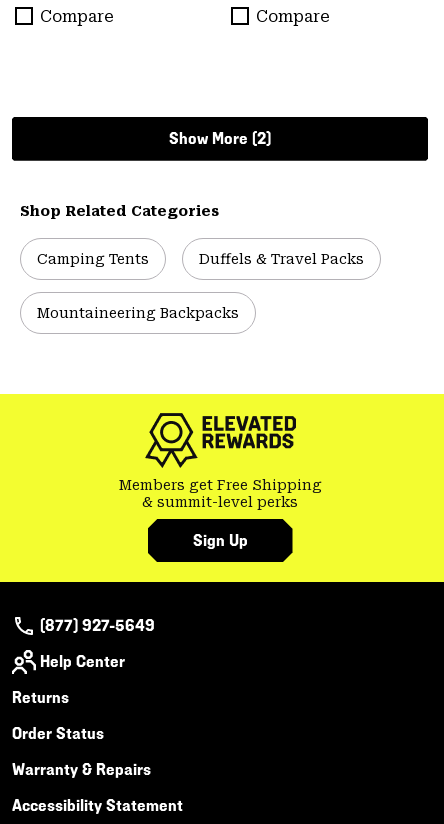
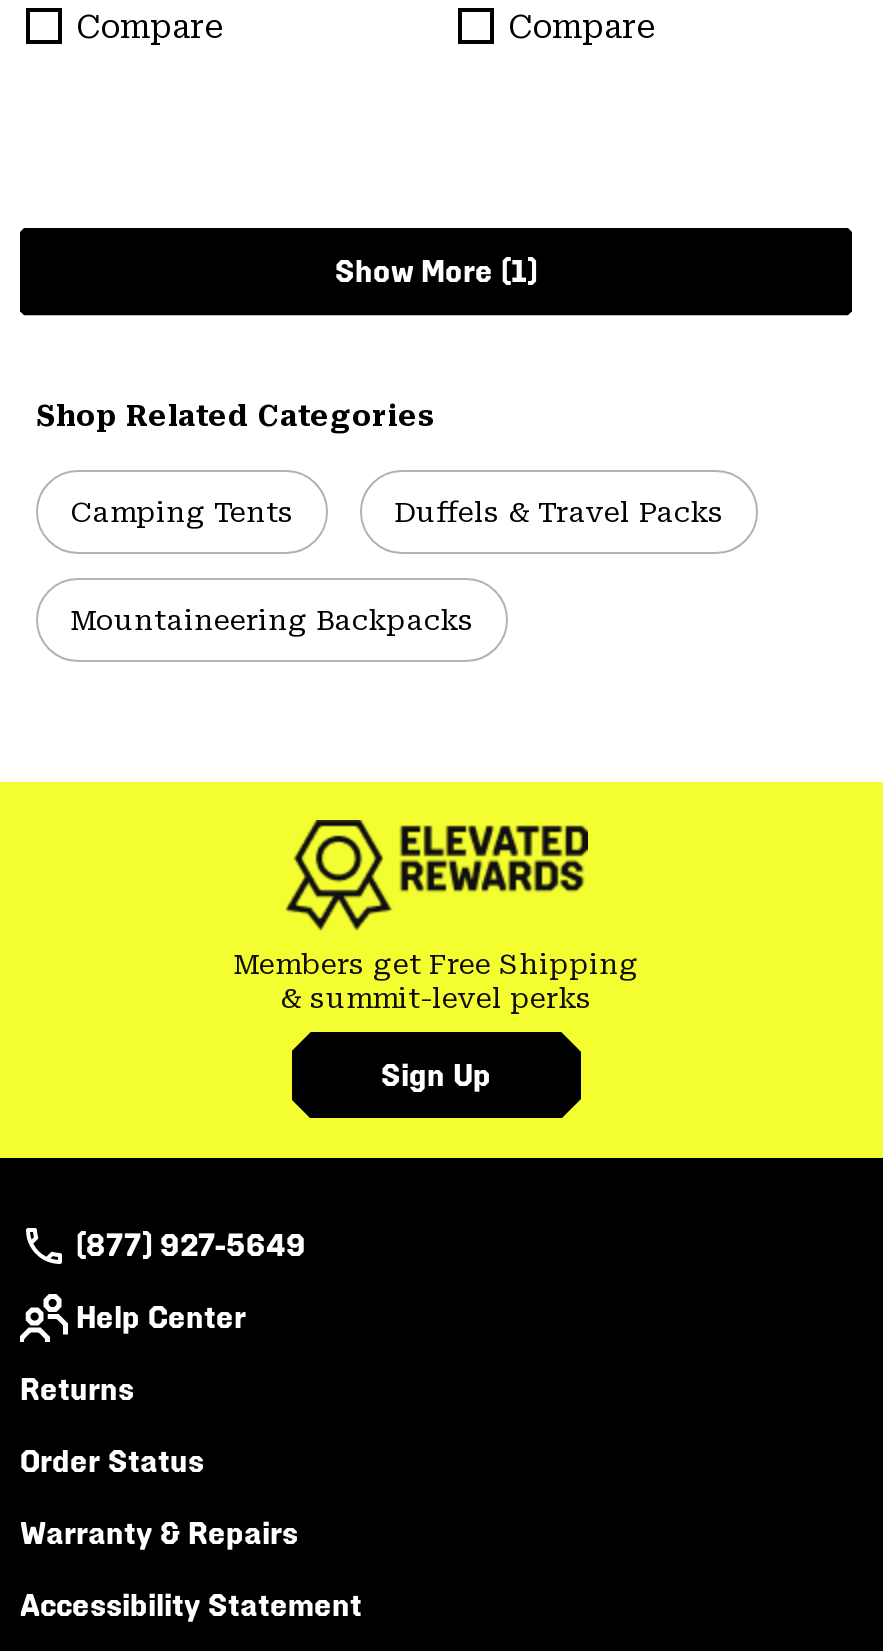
[169,129,271,148] Show More (2) -> [335,253,537,291] Show More (1)

